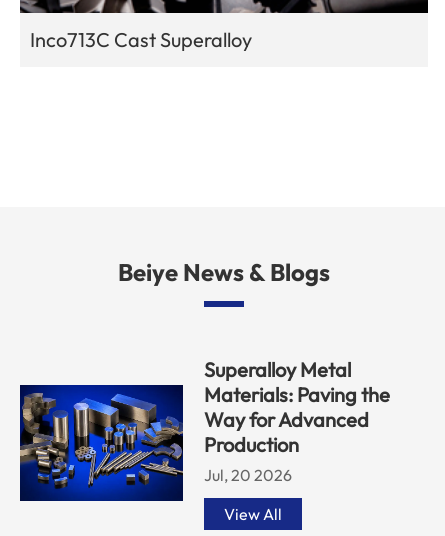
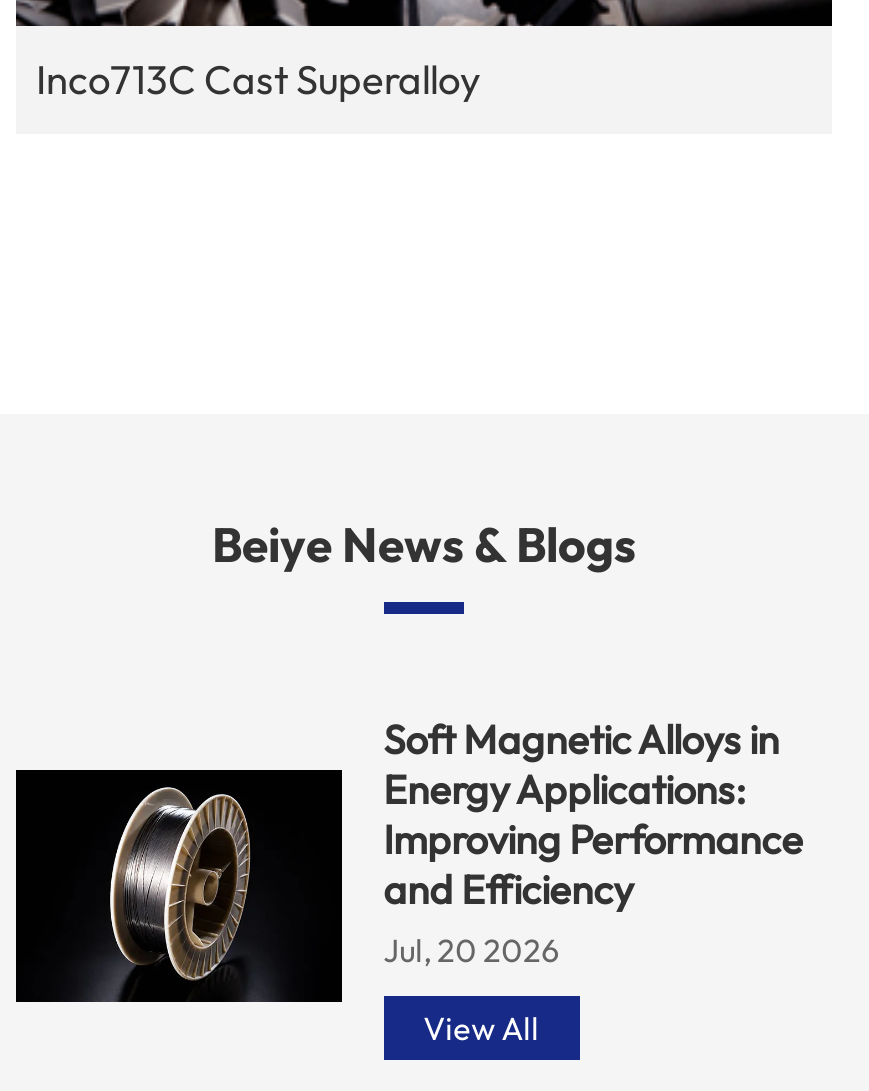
[19,357,390,502] [image] | Superalloy Metal | Materials: Paving the | Way for Advanced | Production -> [14,713,803,1004] [image] | Soft Magnetic Alloys in | Energy Applications: | Improving Performance | and Efficiency

